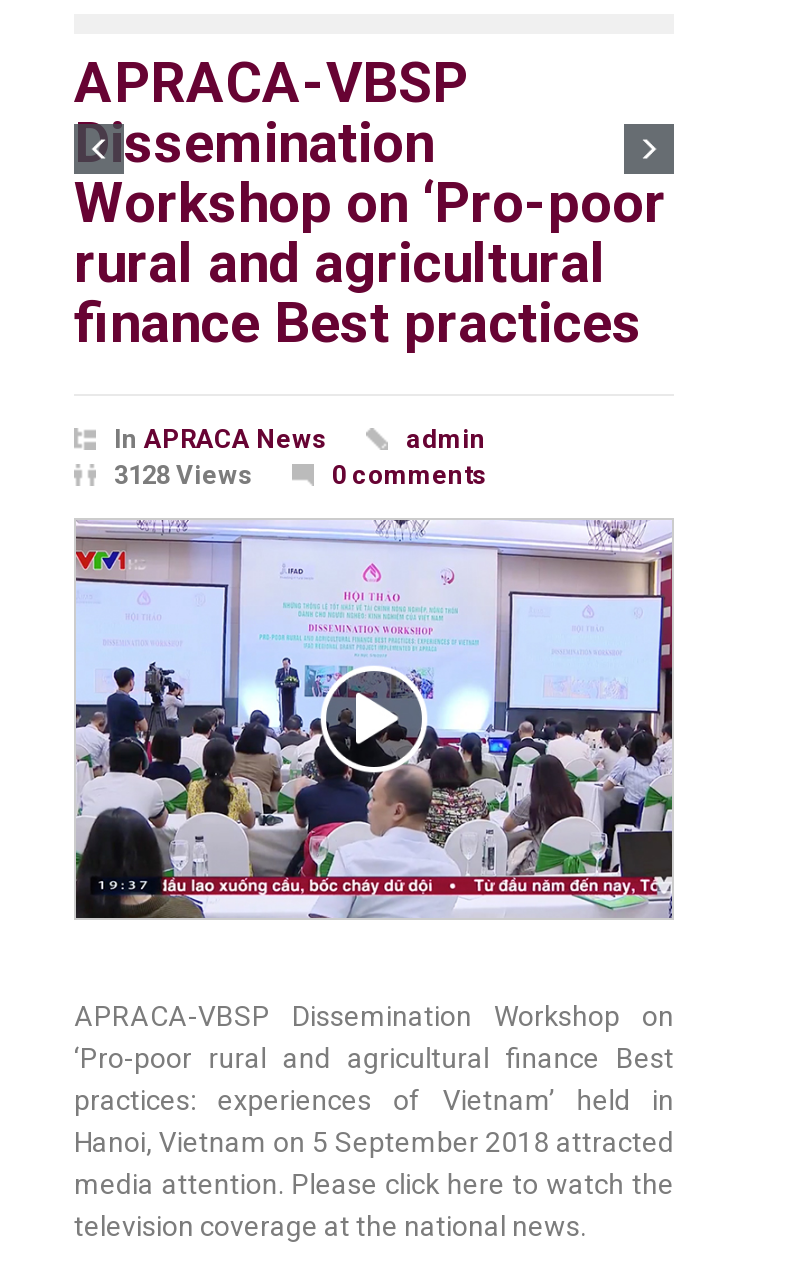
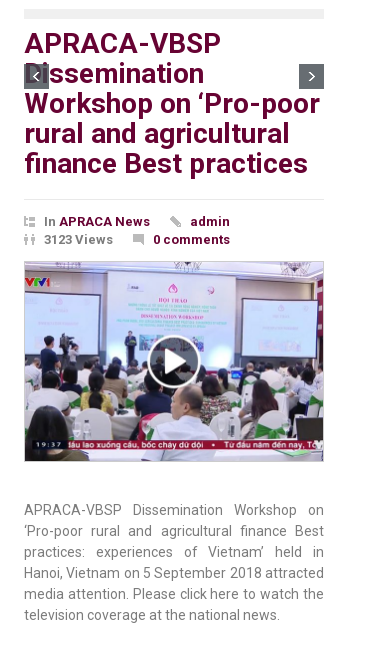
[114,460,252,490] 3128 Views -> [44,232,113,247] 3123 Views

